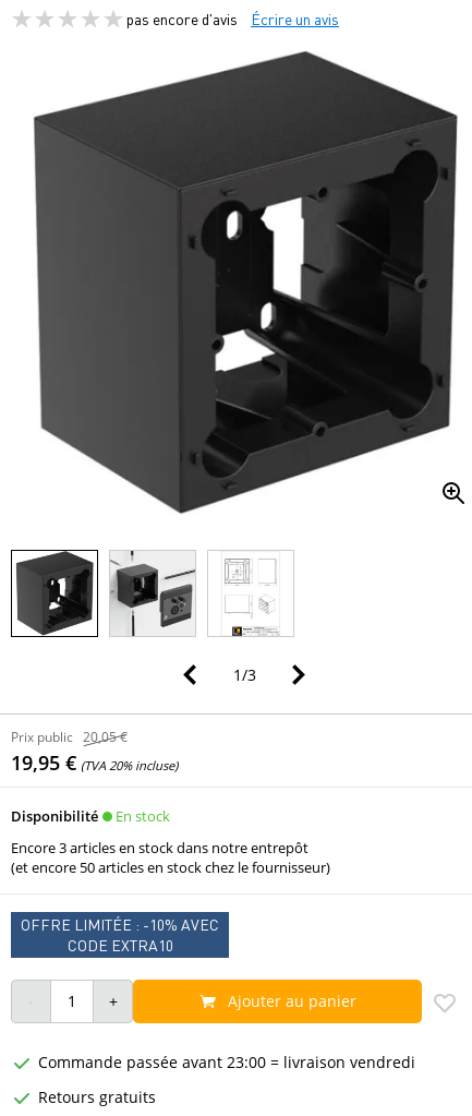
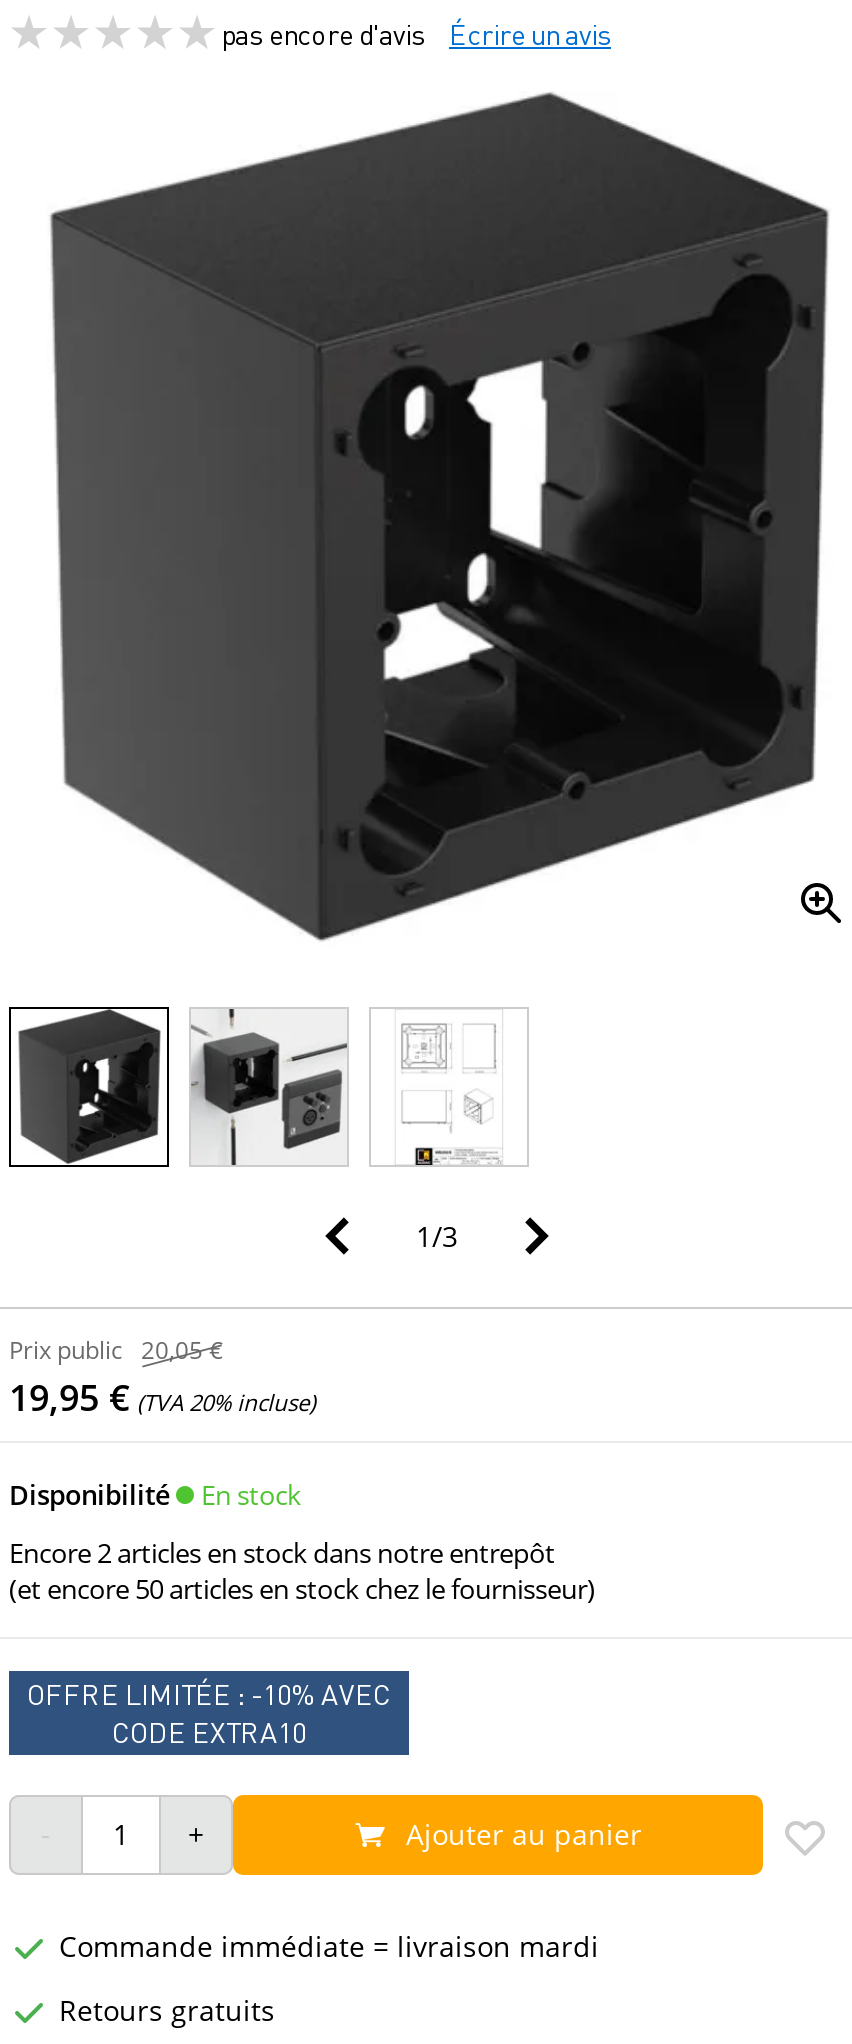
[11,837,308,857] Encore 3 articles en stock dans notre entrepôt -> [9,1534,555,1570] Encore 2 articles en stock dans notre entrepôt
[38,1051,415,1072] Commande passée avant 23:00 = livraison vendredi -> [59,1926,599,1964] Commande immédiate = livraison mardi

